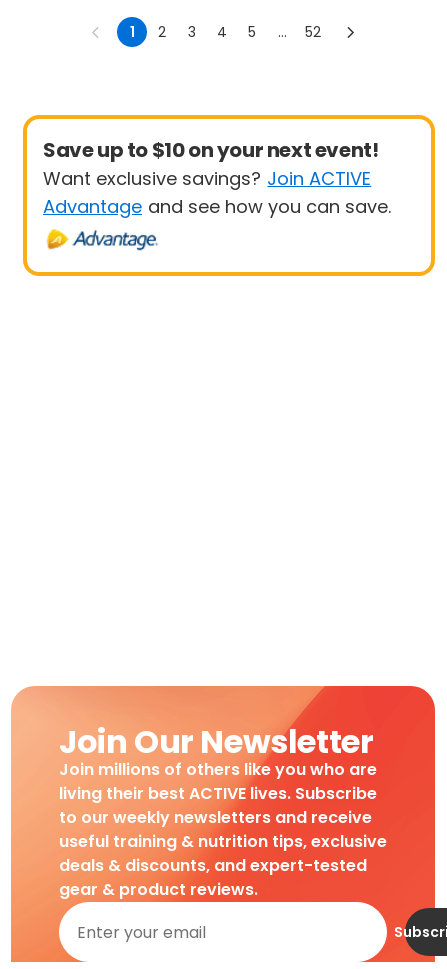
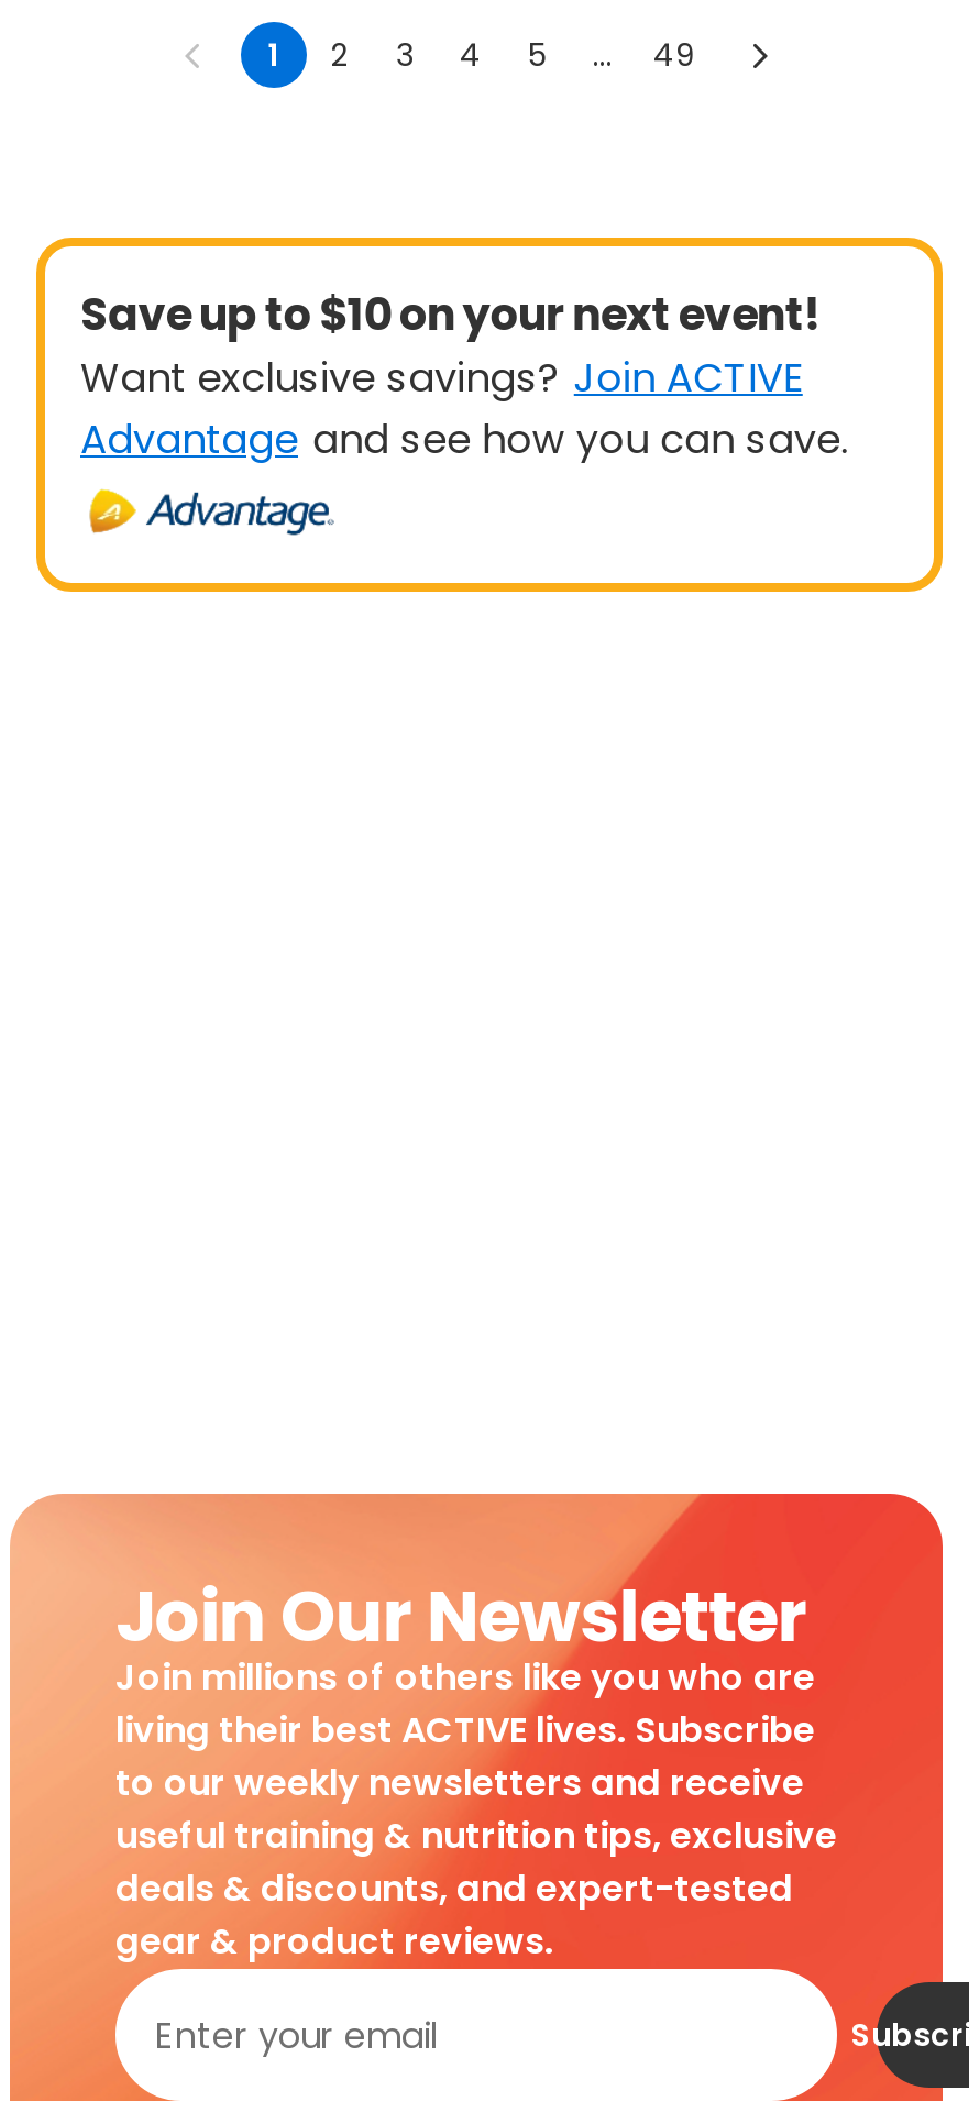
[305,22,321,42] 52 -> [653,33,695,77] 49

